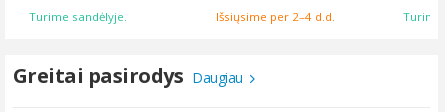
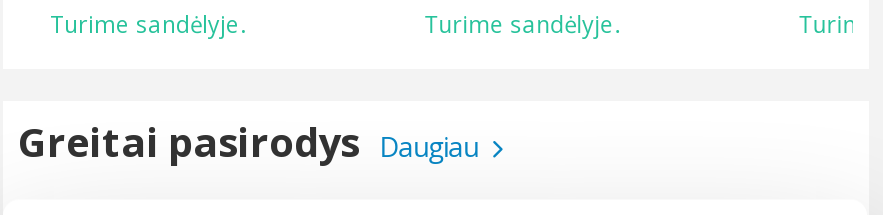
[216,9,335,24] Išsiųsime per 2–4 d.d. -> [424,9,620,39] Turime sandėlyje.

